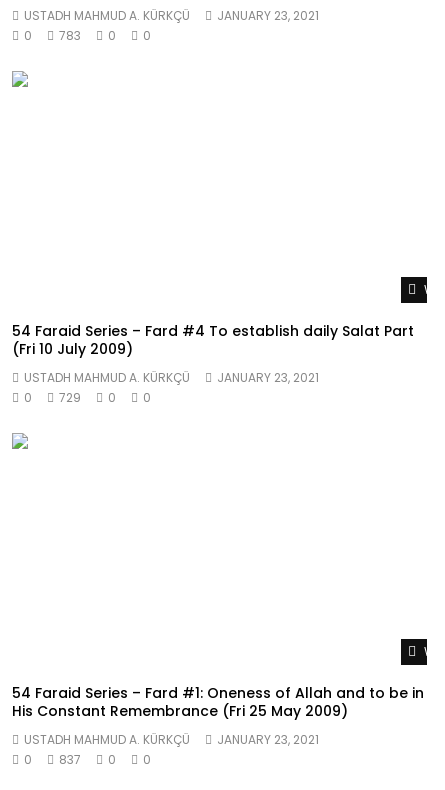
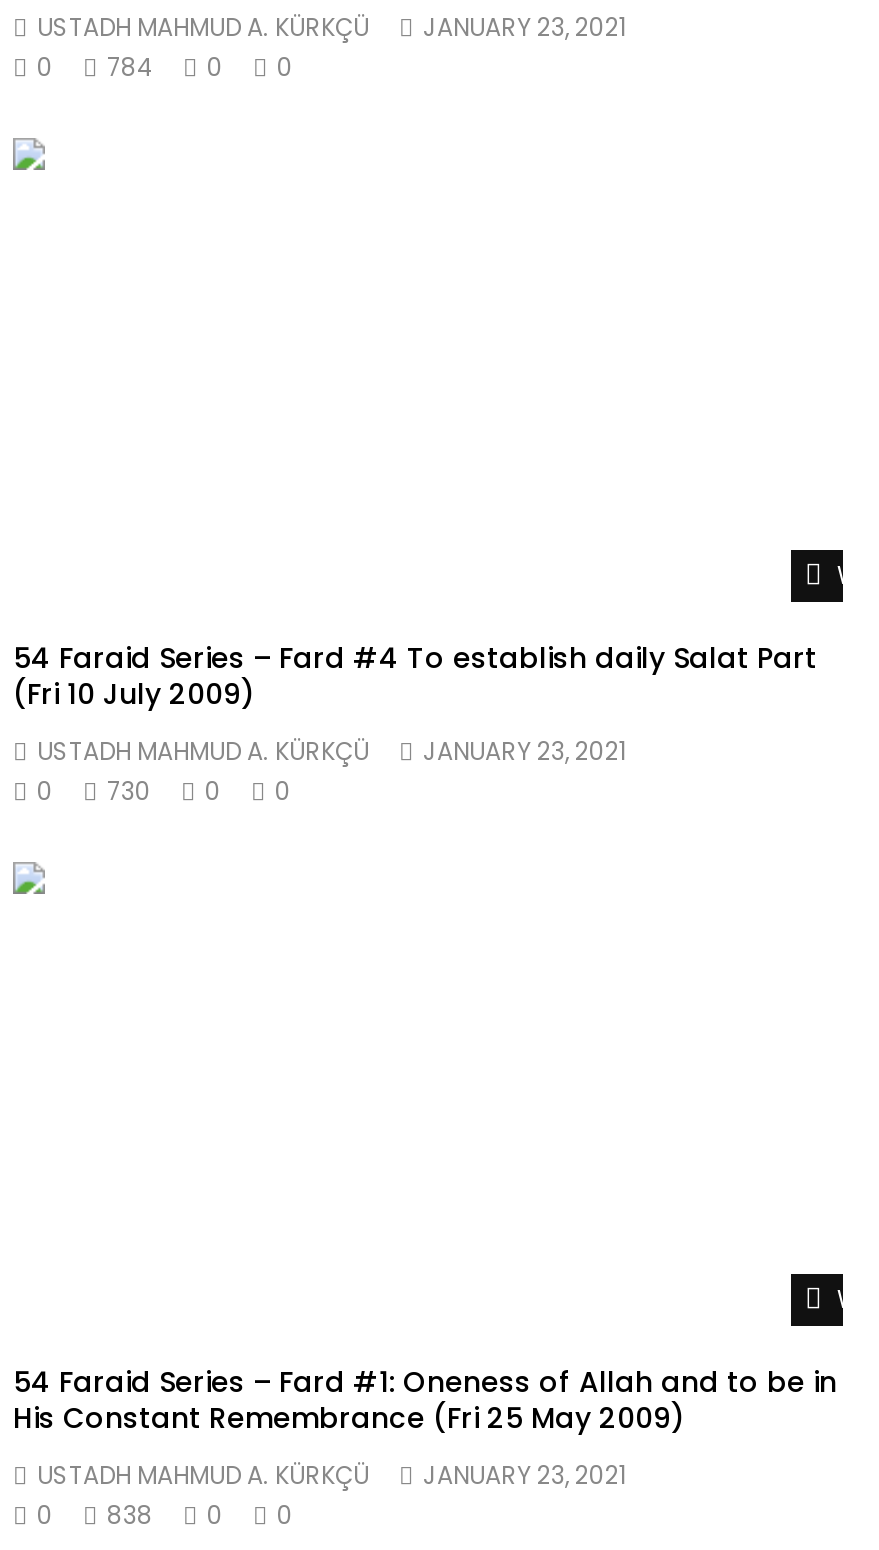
[24,27,151,44] 0 783 0 0 -> [37,50,293,84] 0 784 0 0
[24,389,151,406] 0 729 0 0 -> [37,775,291,809] 0 730 0 0
[24,751,151,768] 0 837 0 0 -> [37,1499,293,1533] 0 838 0 0

